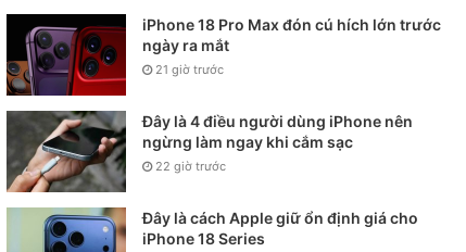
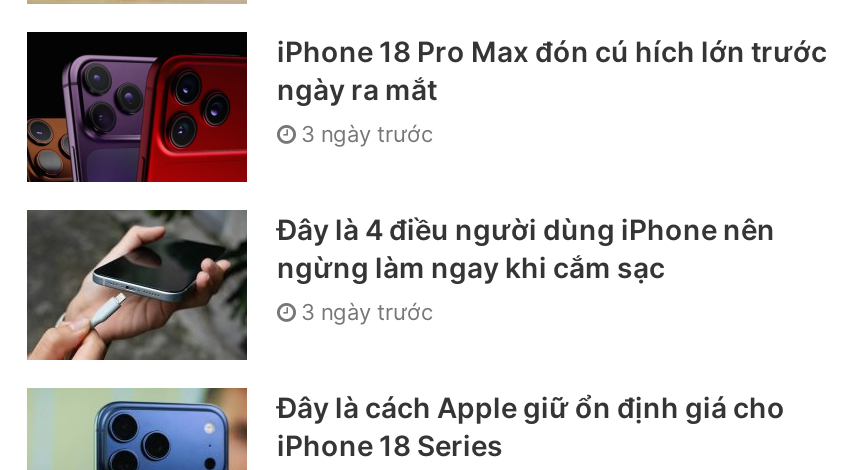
[155,62,224,77] 21 giờ trước -> [301,120,433,148] 3 ngày trước
[155,158,226,174] 22 giờ trước -> [301,298,433,326] 3 ngày trước

